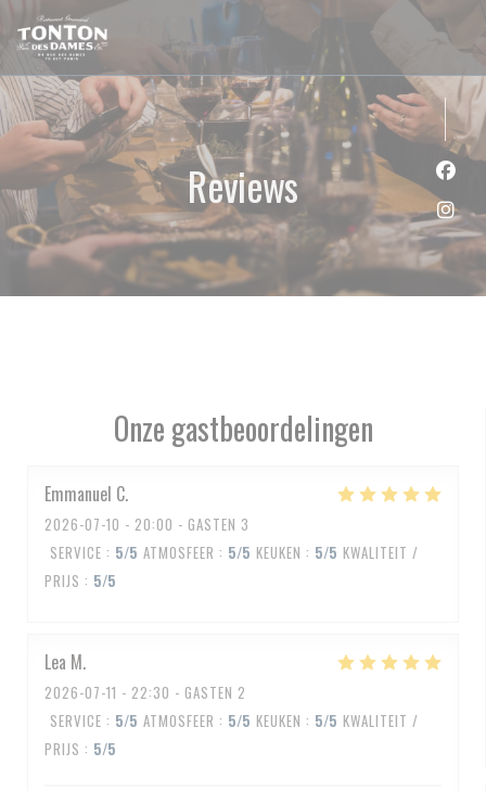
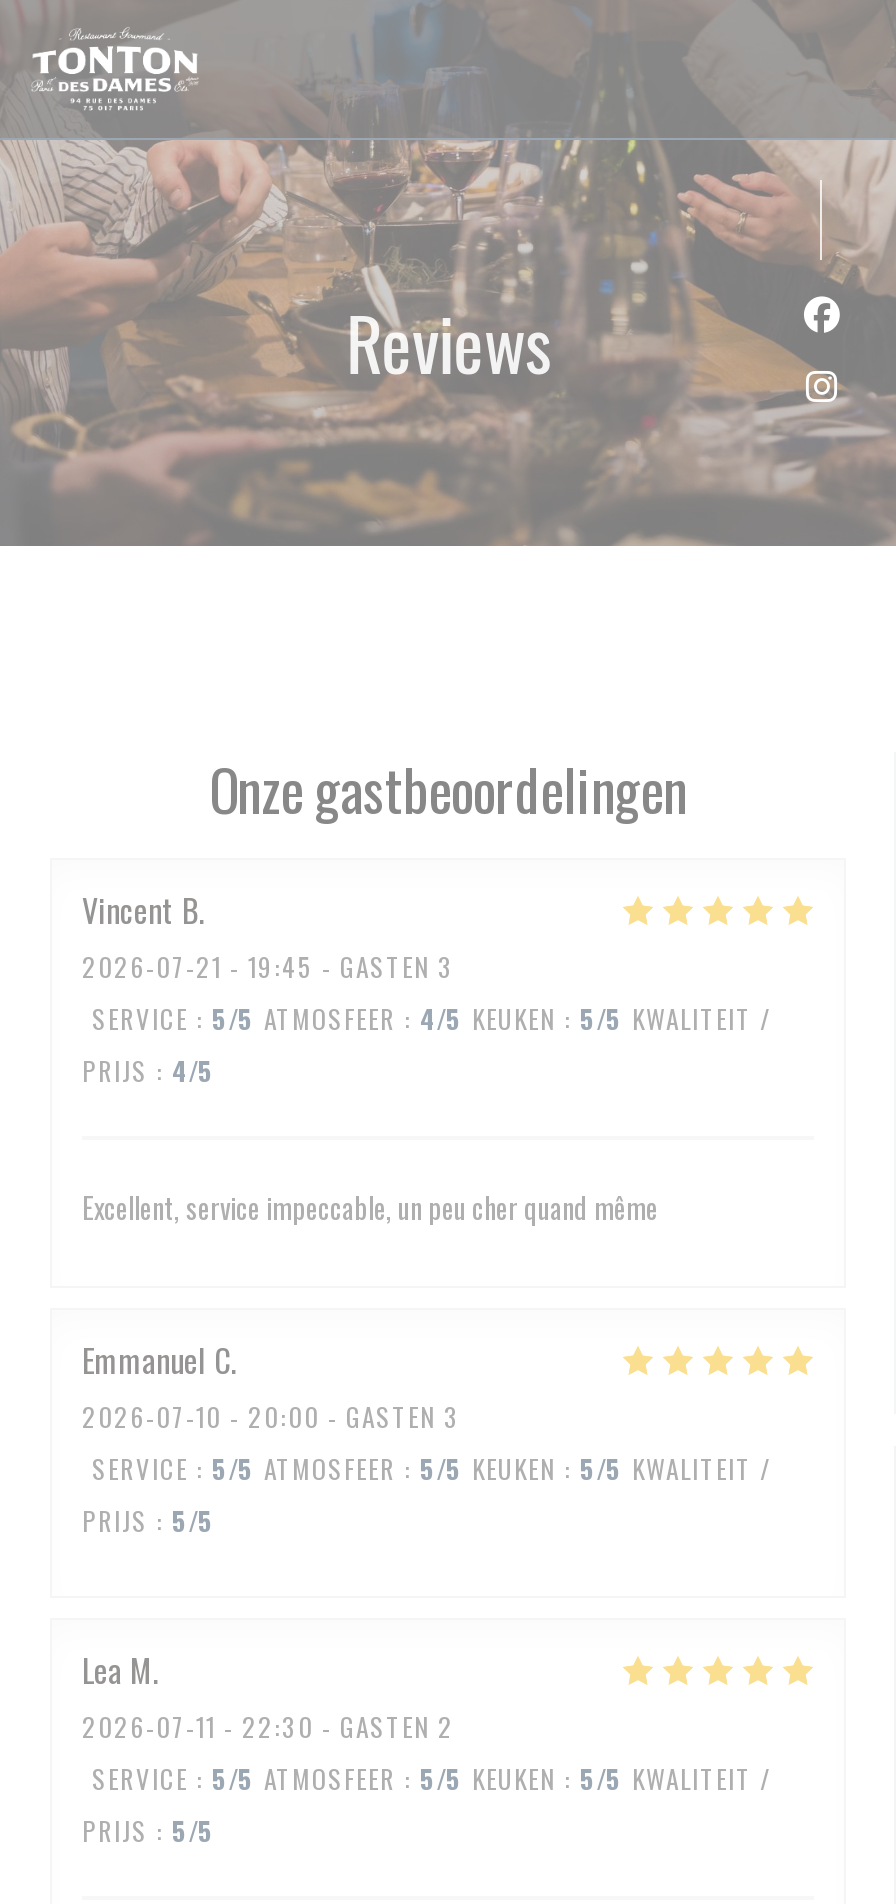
none -> [82,886,772,1228] Vincent B | 2026-07-21 - 19:45 - GASTEN 3 | SERVICE: 5/5 ATMOSFEER: 4/5 KEUKEN: 5/5 KWALITEIT / | PRIJS: 4/5 | Excellent, service impeccable, un peu cher quand même

